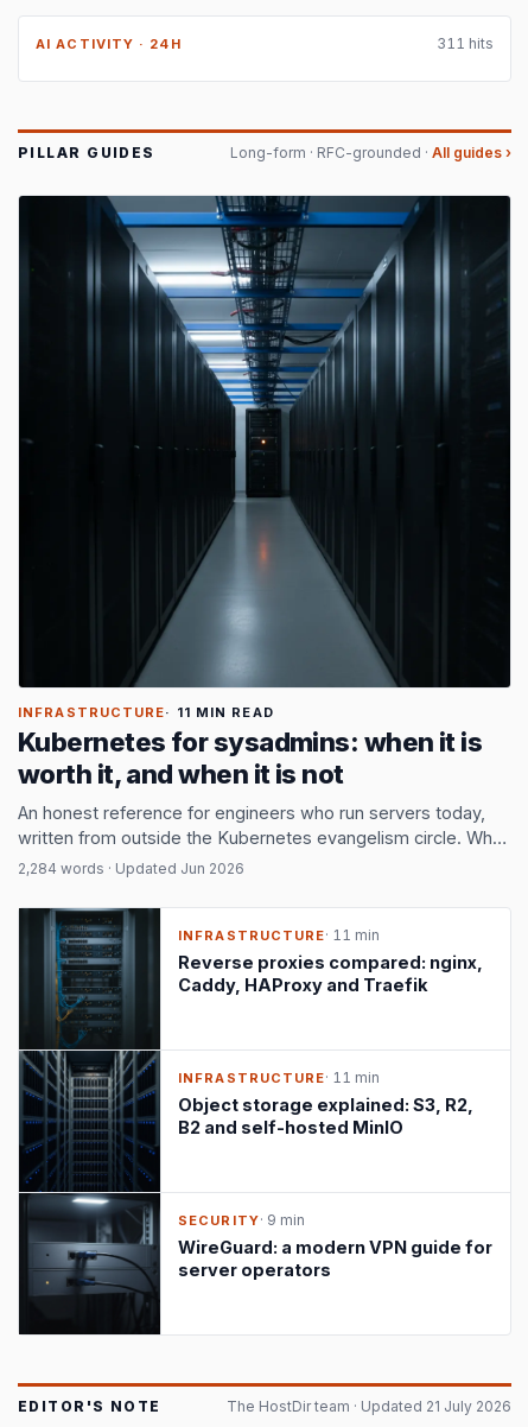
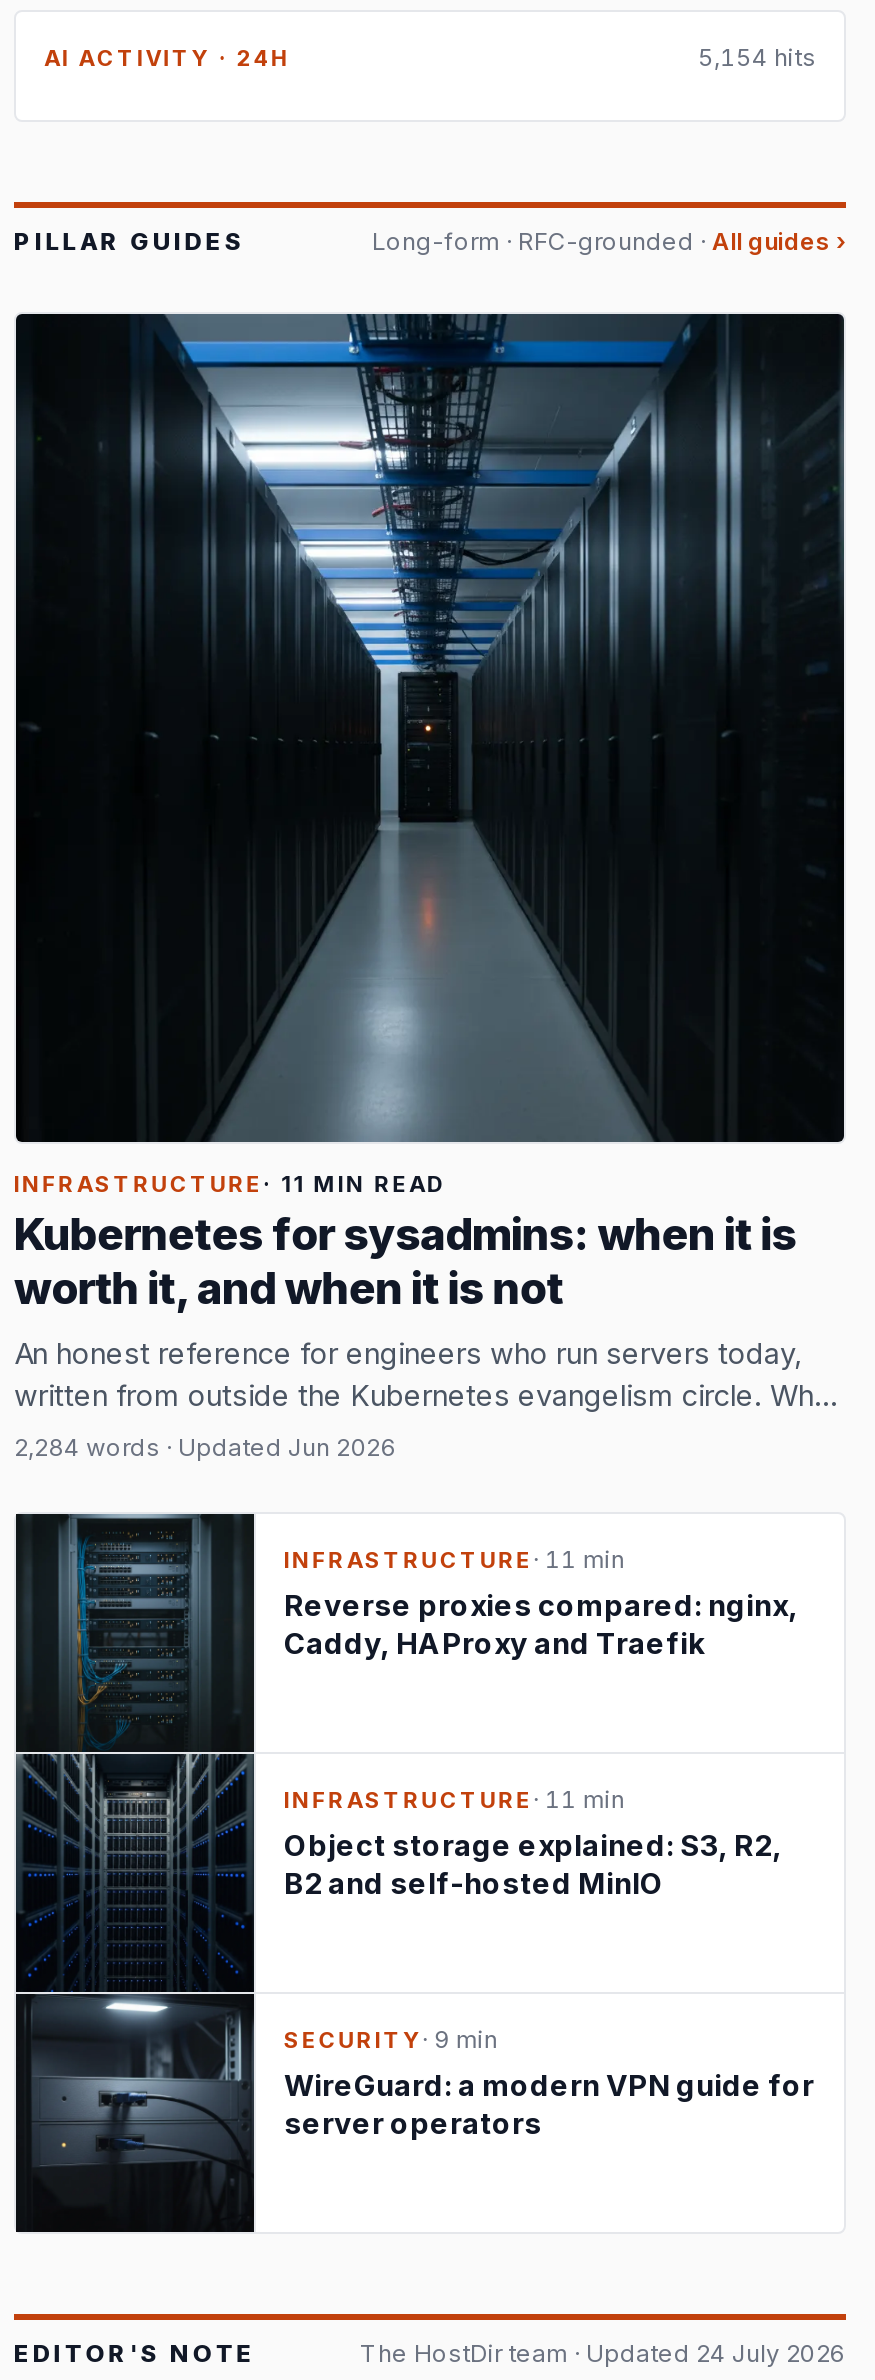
[437,35,494,52] 311 hits -> [698,42,816,72] 5,154 hits
[227,1397,511,1415] The HostDir team · Updated 21 July 2026 -> [360,2338,846,2368] The HostDir team · Updated 24 July 2026

